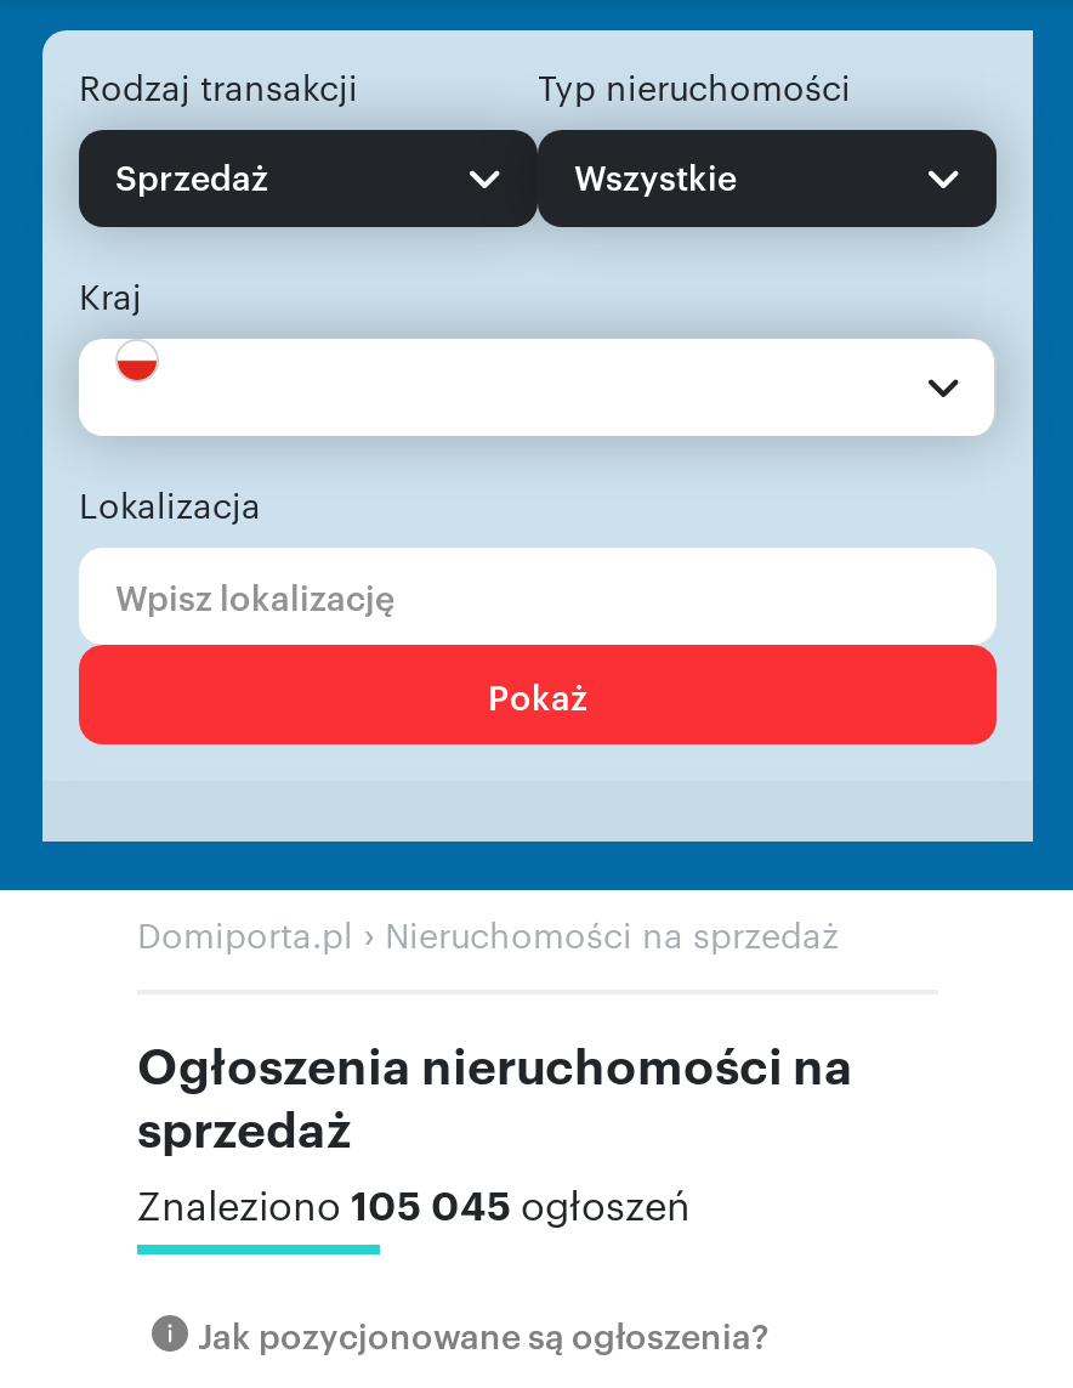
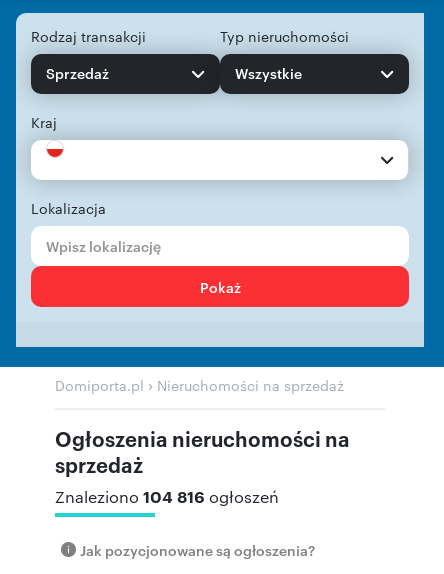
[137,1177,691,1230] Znaleziono 105 045 ogłoszeń -> [55,485,279,507] Znaleziono 104 816 ogłoszeń

